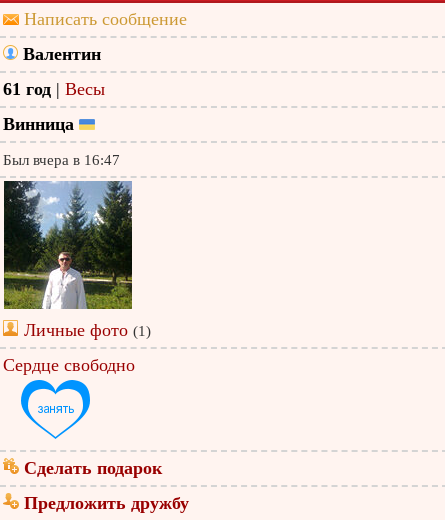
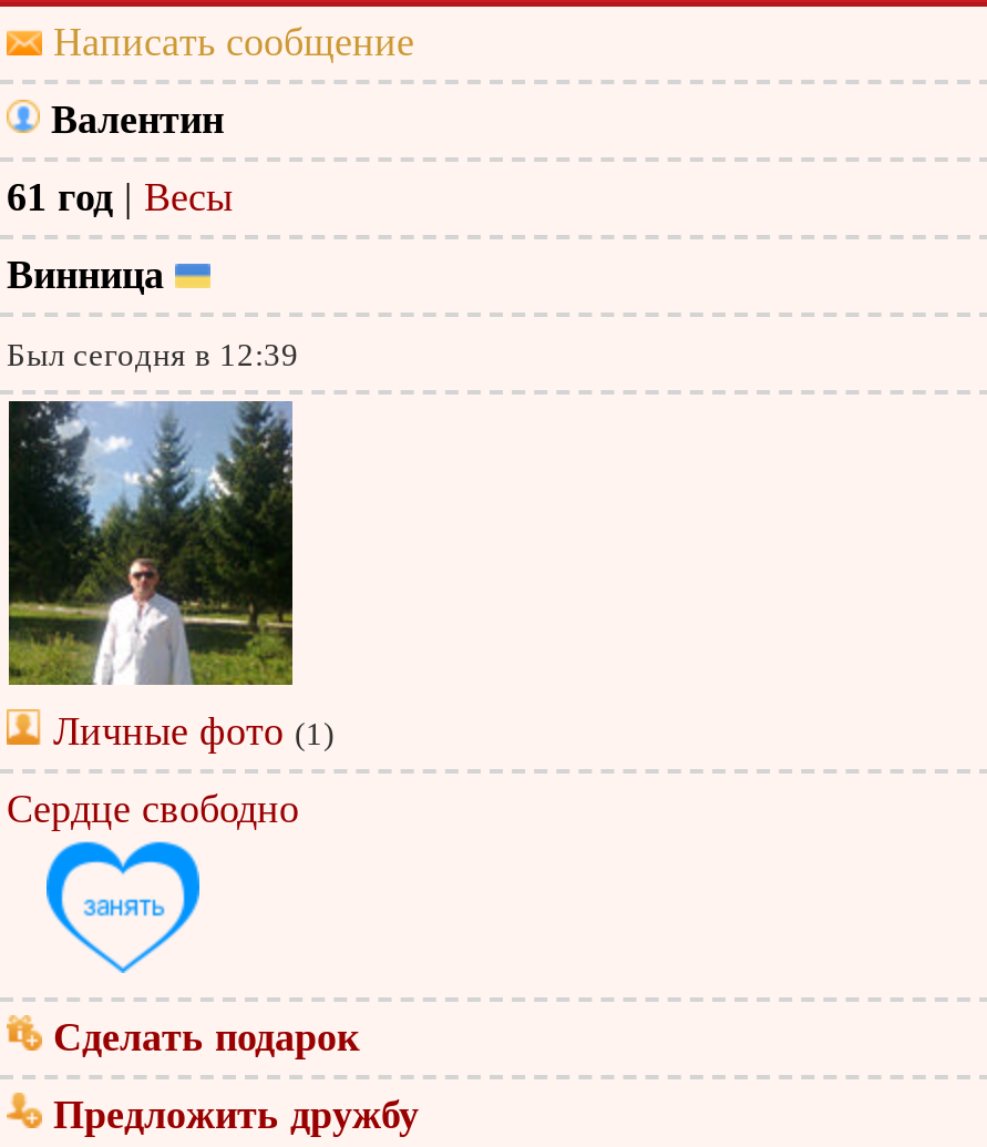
[3,152,120,168] Был вчера в 16:47 -> [7,337,299,372] Был сегодня в 12:39

